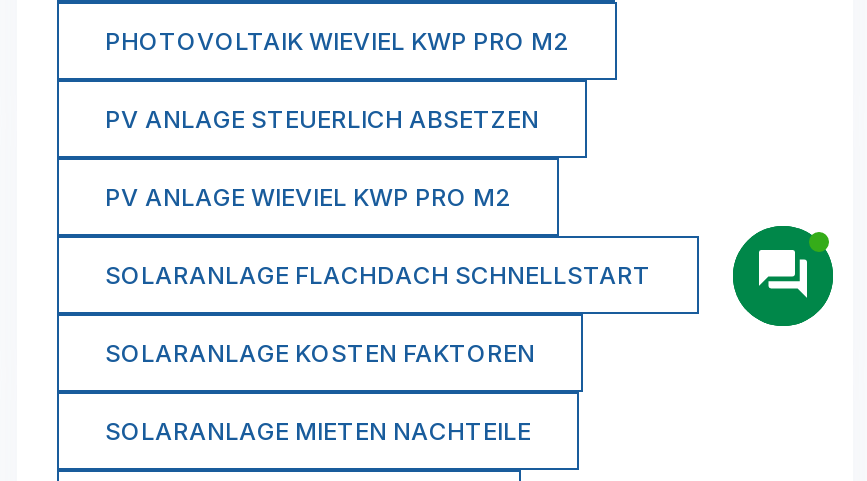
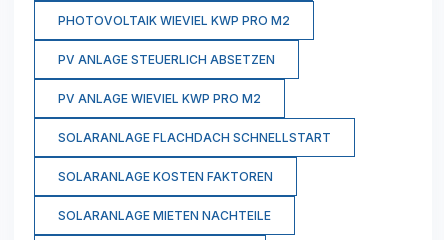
[731,224,835,328] [image] -> none

